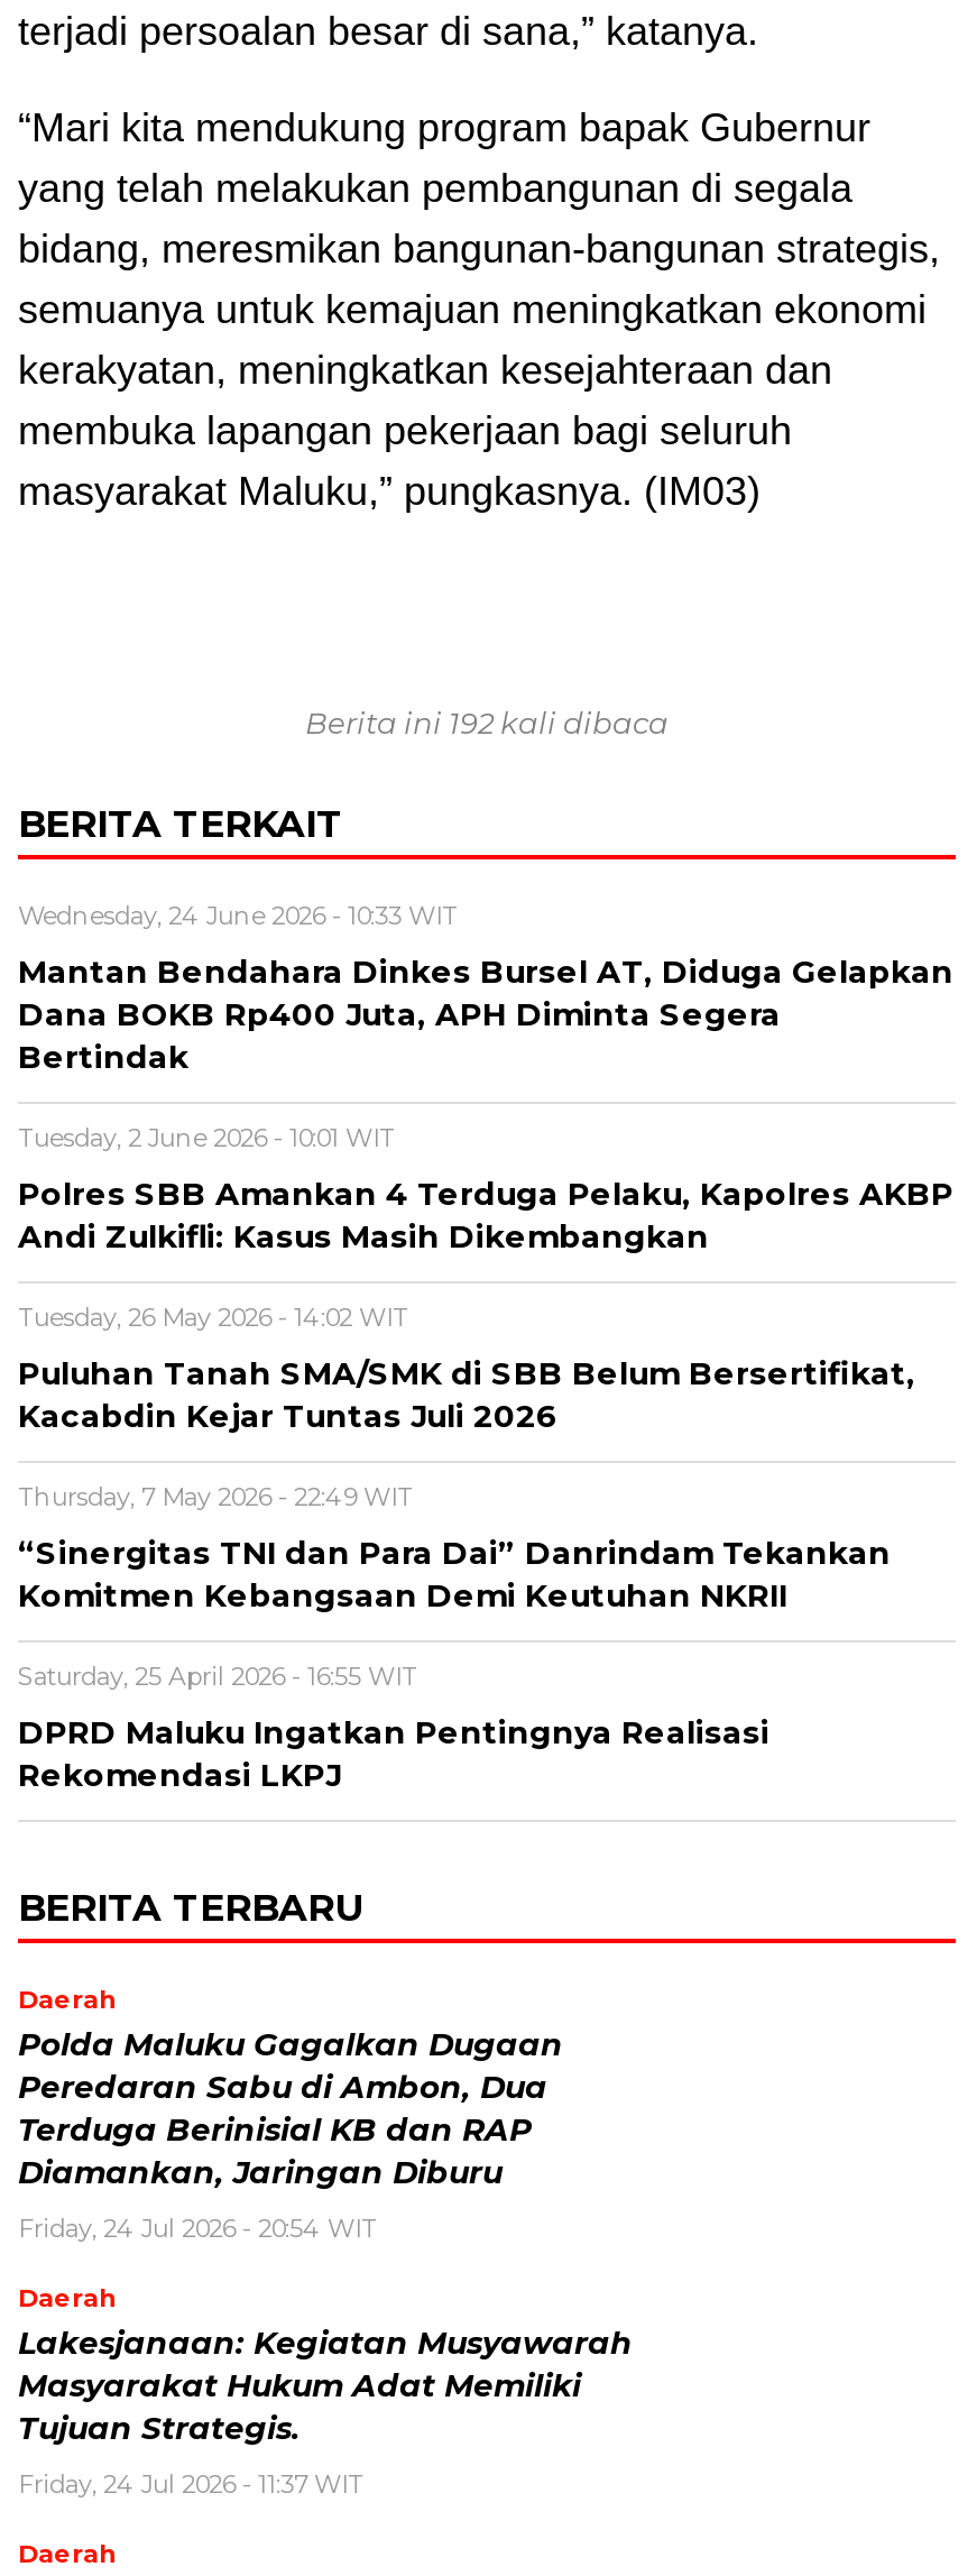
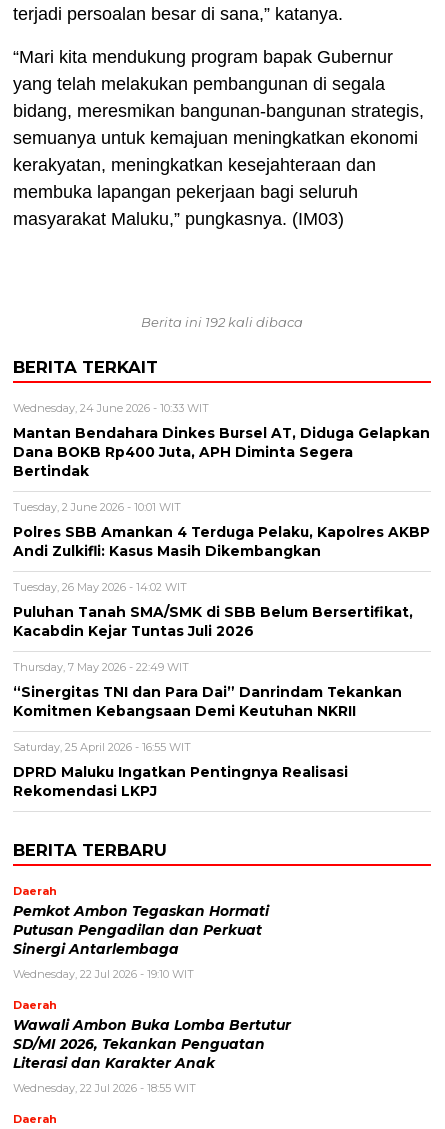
[18,2027,563,2191] Polda Maluku Gagalkan Dugaan | Peredaran Sabu di Ambon, Dua | Terduga Berinisial KB dan RAP | Diamankan, Jaringan Diburu -> [13,903,269,957] Pemkot Ambon Tegaskan Hormati | Putusan Pengadilan dan Perkuat | Sinergi Antarlembaga
[18,2213,377,2245] Friday, 24 Jul 2026 - 20:54 WIT -> [13,967,194,981] Wednesday, 22 Jul 2026 - 19:10 WIT
[18,2326,633,2447] Lakesjanaan: Kegiatan Musyawarah | Masyarakat Hukum Adat Memiliki | Tujuan Strategis. -> [13,1017,291,1071] Wawali Ambon Buka Lomba Bertutur | SD/MI 2026, Tekankan Penguatan | Literasi dan Karakter Anak
[18,2469,363,2501] Friday, 24 Jul 2026 - 11:37 WIT -> [13,1081,196,1095] Wednesday, 22 Jul 2026 - 18:55 WIT

